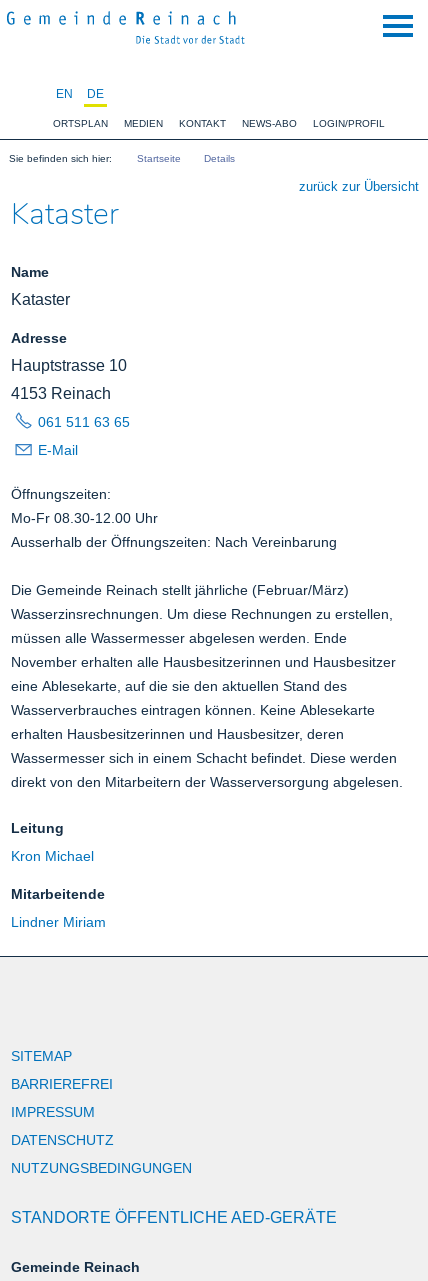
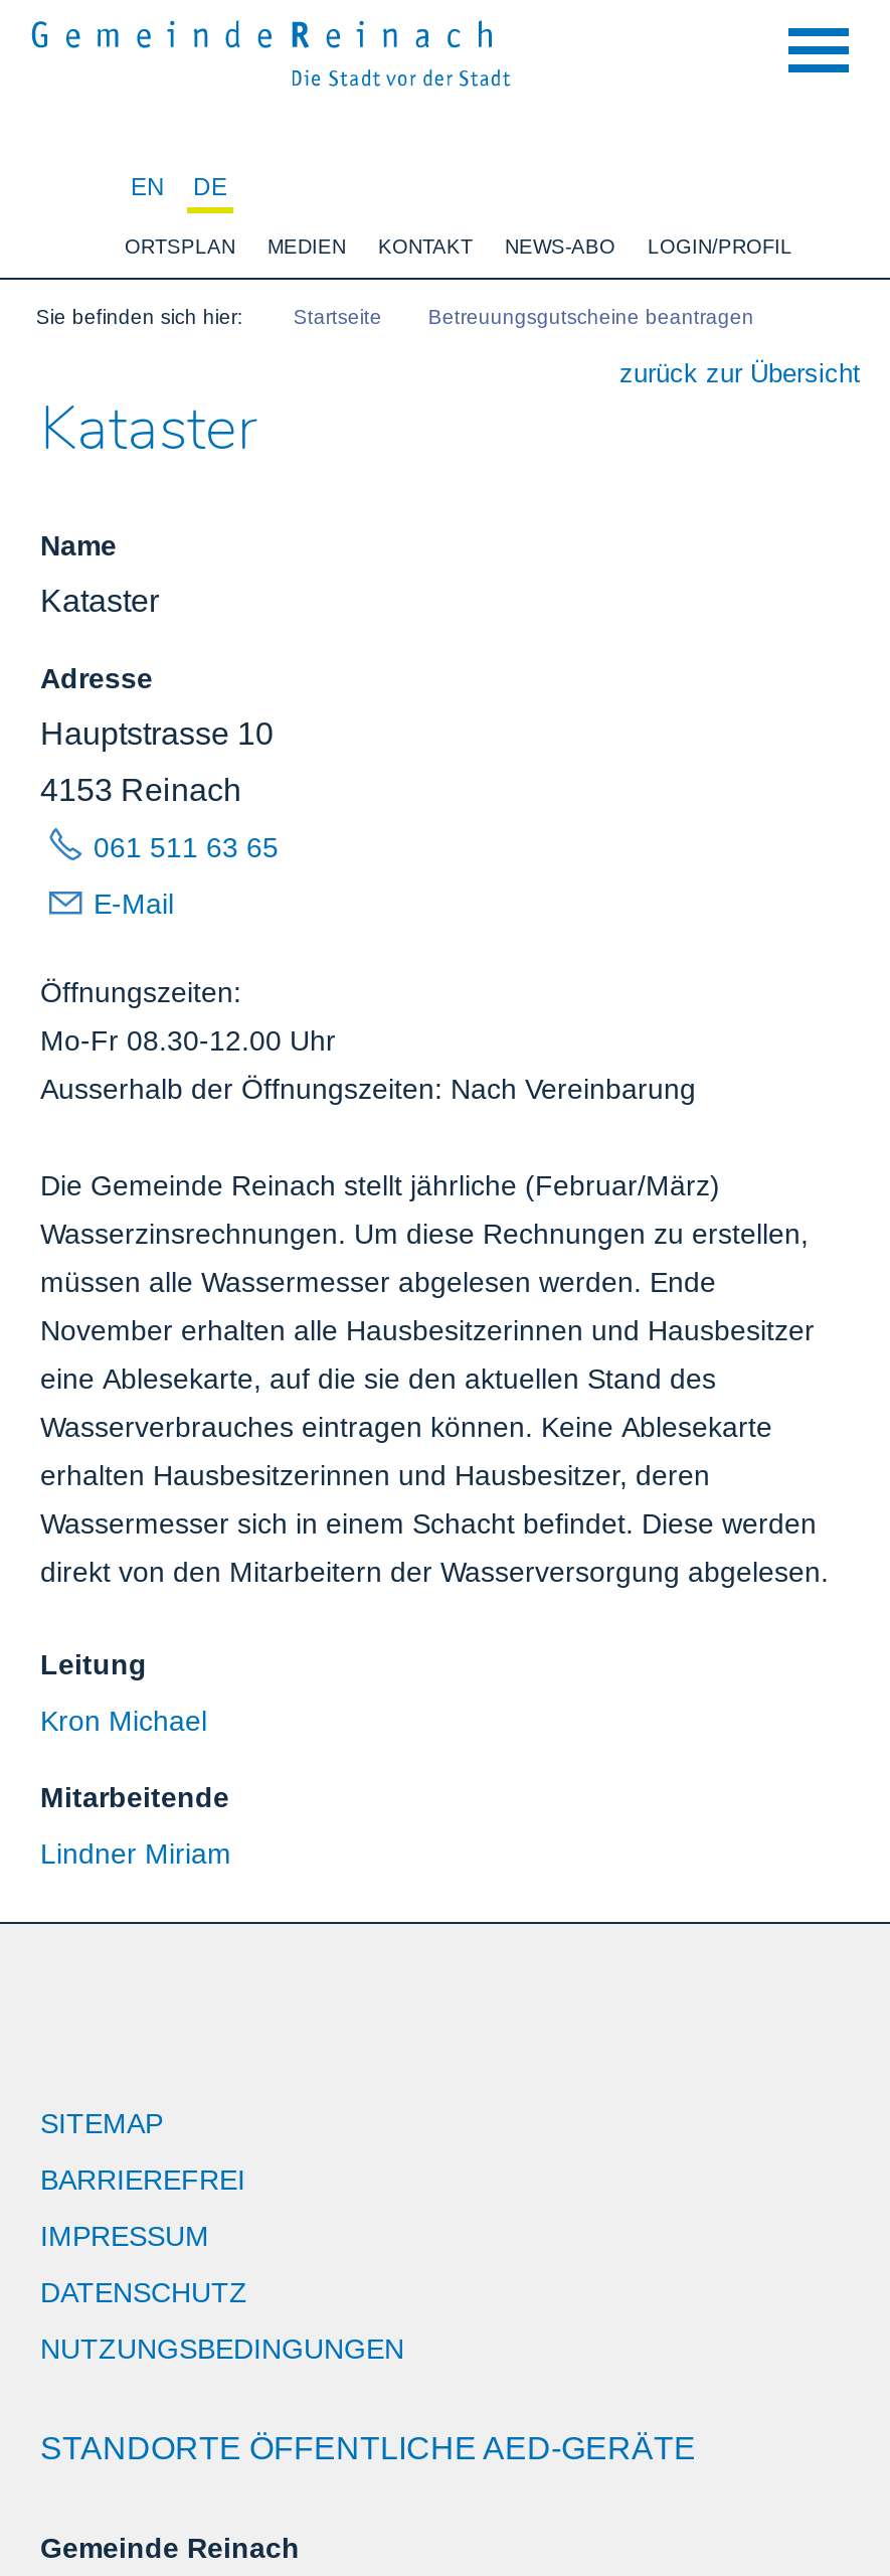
[204,153,235,164] Details -> [428,306,754,328] Betreuungsgutscheine beantragen

